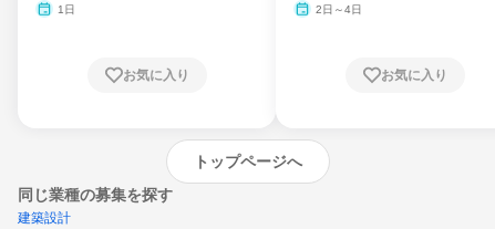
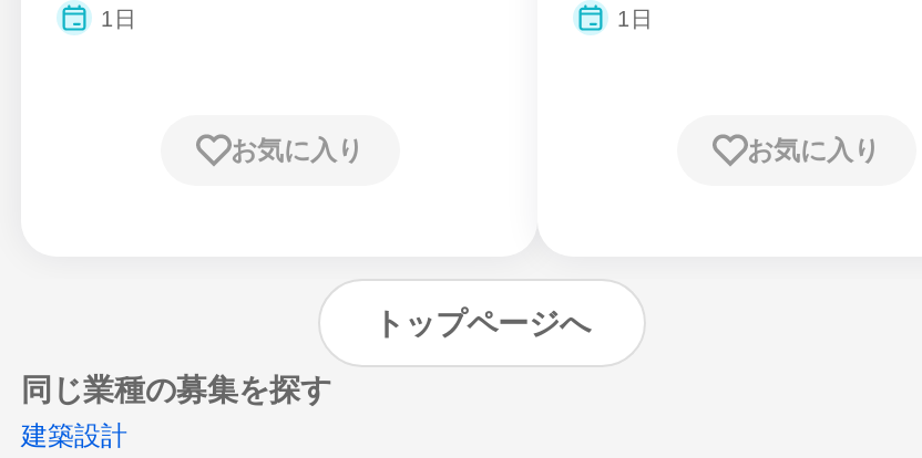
[316,4,362,16] 2日～4日 -> [617,8,653,32] 1日

